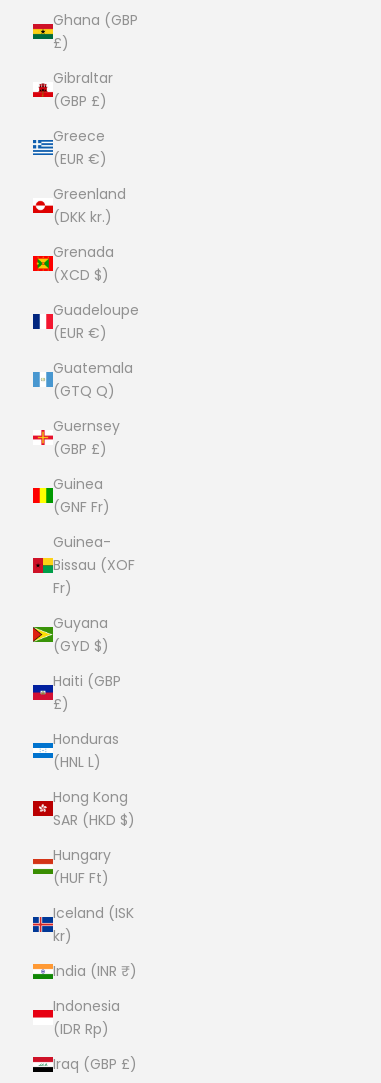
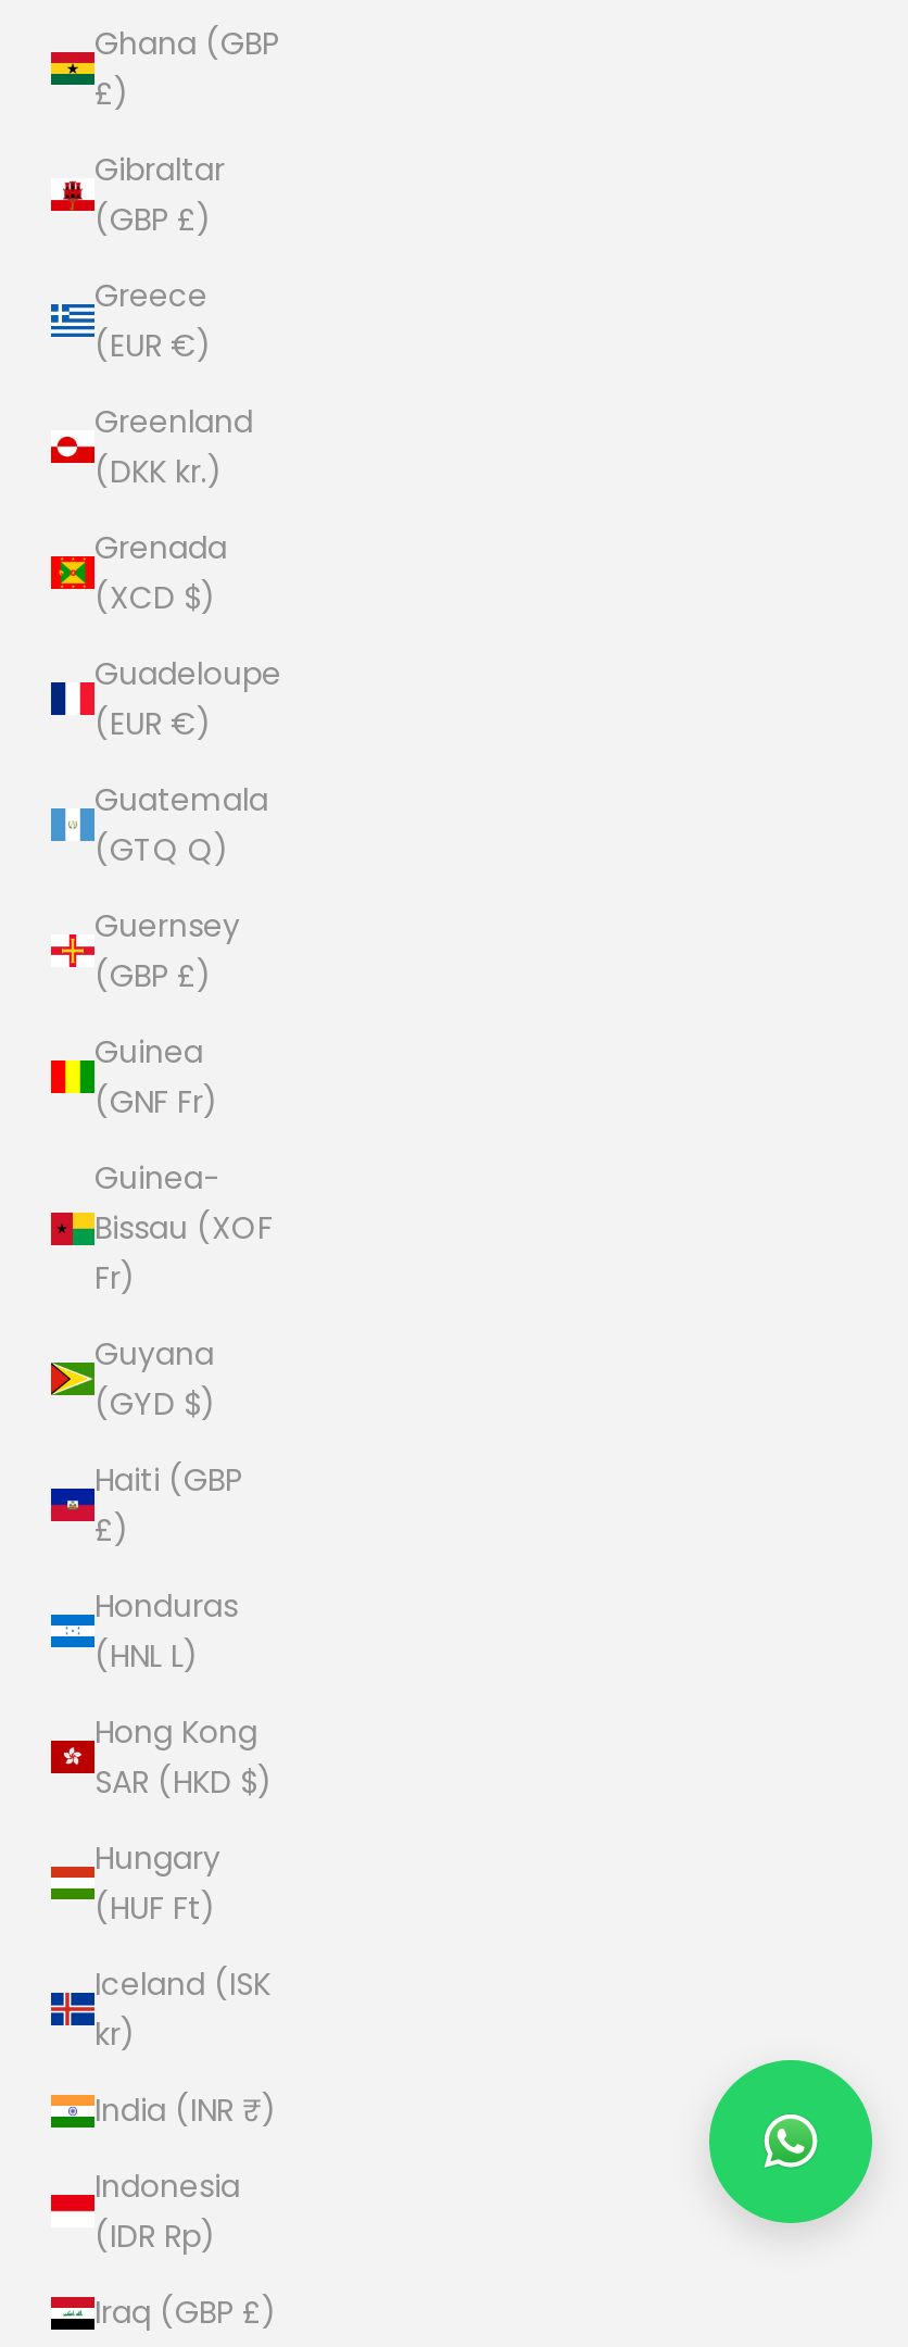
none -> [705,2058,877,2227] [image]

